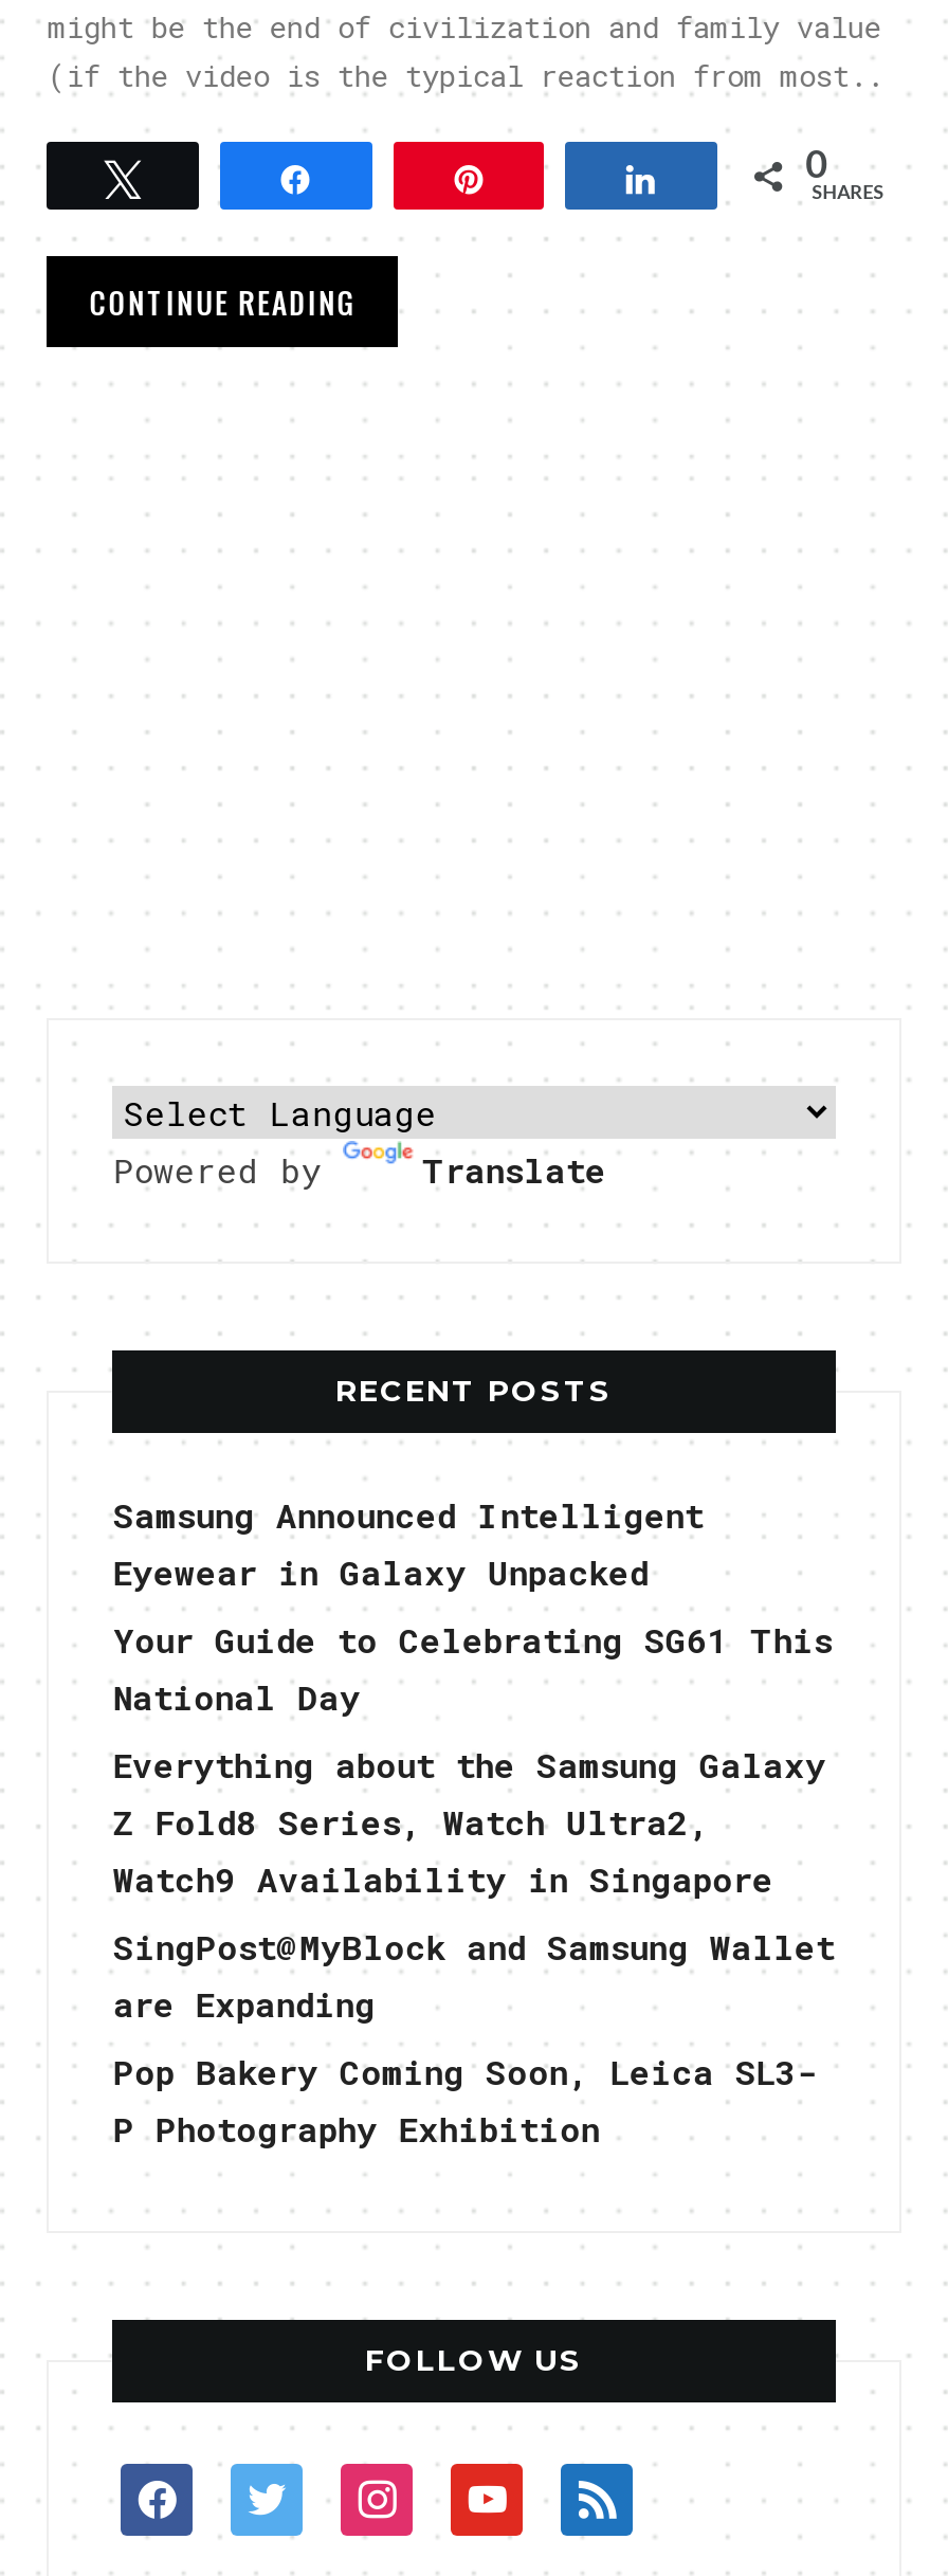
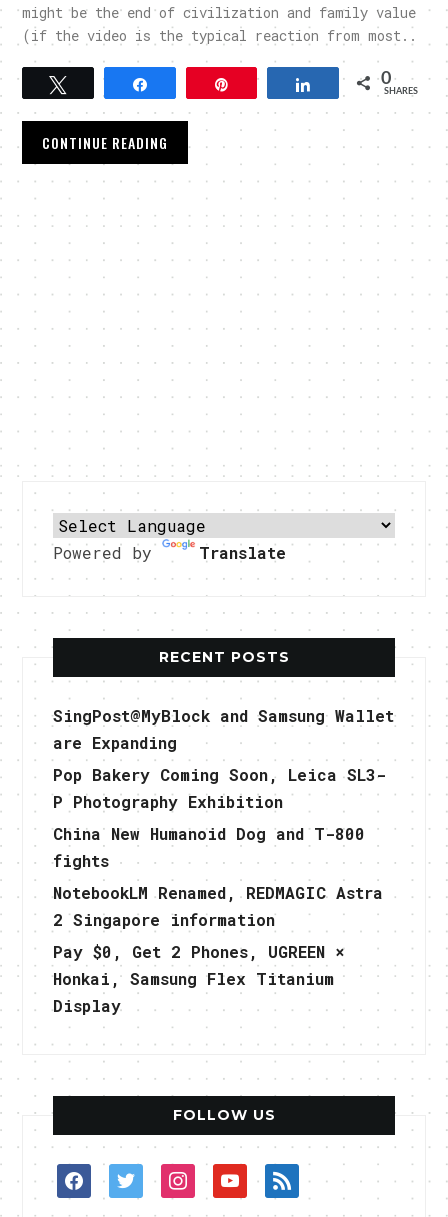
[113,1492,832,1901] Samsung Announced Intelligent | Eyewear in Galaxy Unpacked | Your Guide to Celebrating SG61 This | National Day | Everything about the Samsung Galaxy | Z Fold8 Series, Watch Ultra2, | Watch9 Availability in Singapore -> none
moved [113,1924,835,2151] -> [53,705,394,812]: SingPost@MyBlock and Samsung Wallet | are Expanding | Pop Bakery Coming Soon, Leica SL3- | P Photography Exhibition
none -> [53,823,383,1016] China New Humanoid Dog and T-800 | fights | NotebookLM Renamed, REDMAGIC Astra | 2 Singapore information | Pay $0, Get 2 Phones, UGREEN × | Honkai, Samsung Flex Titanium | Display

